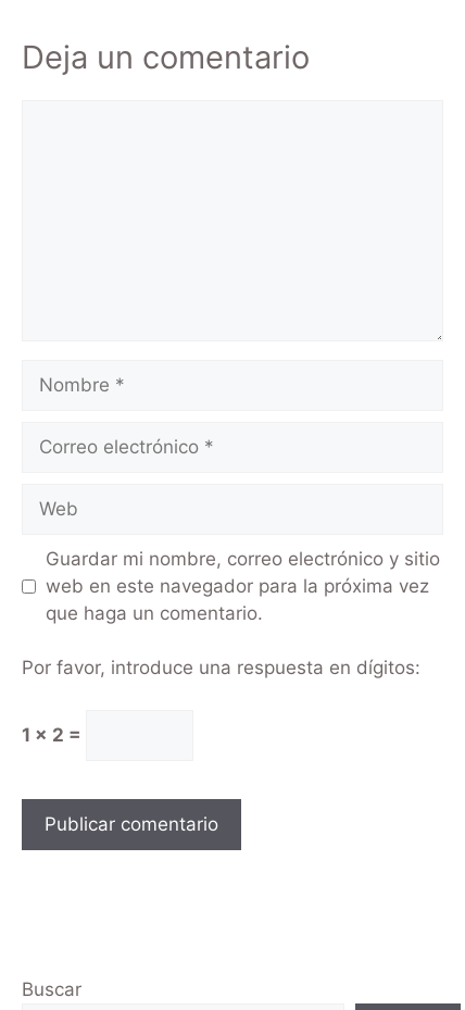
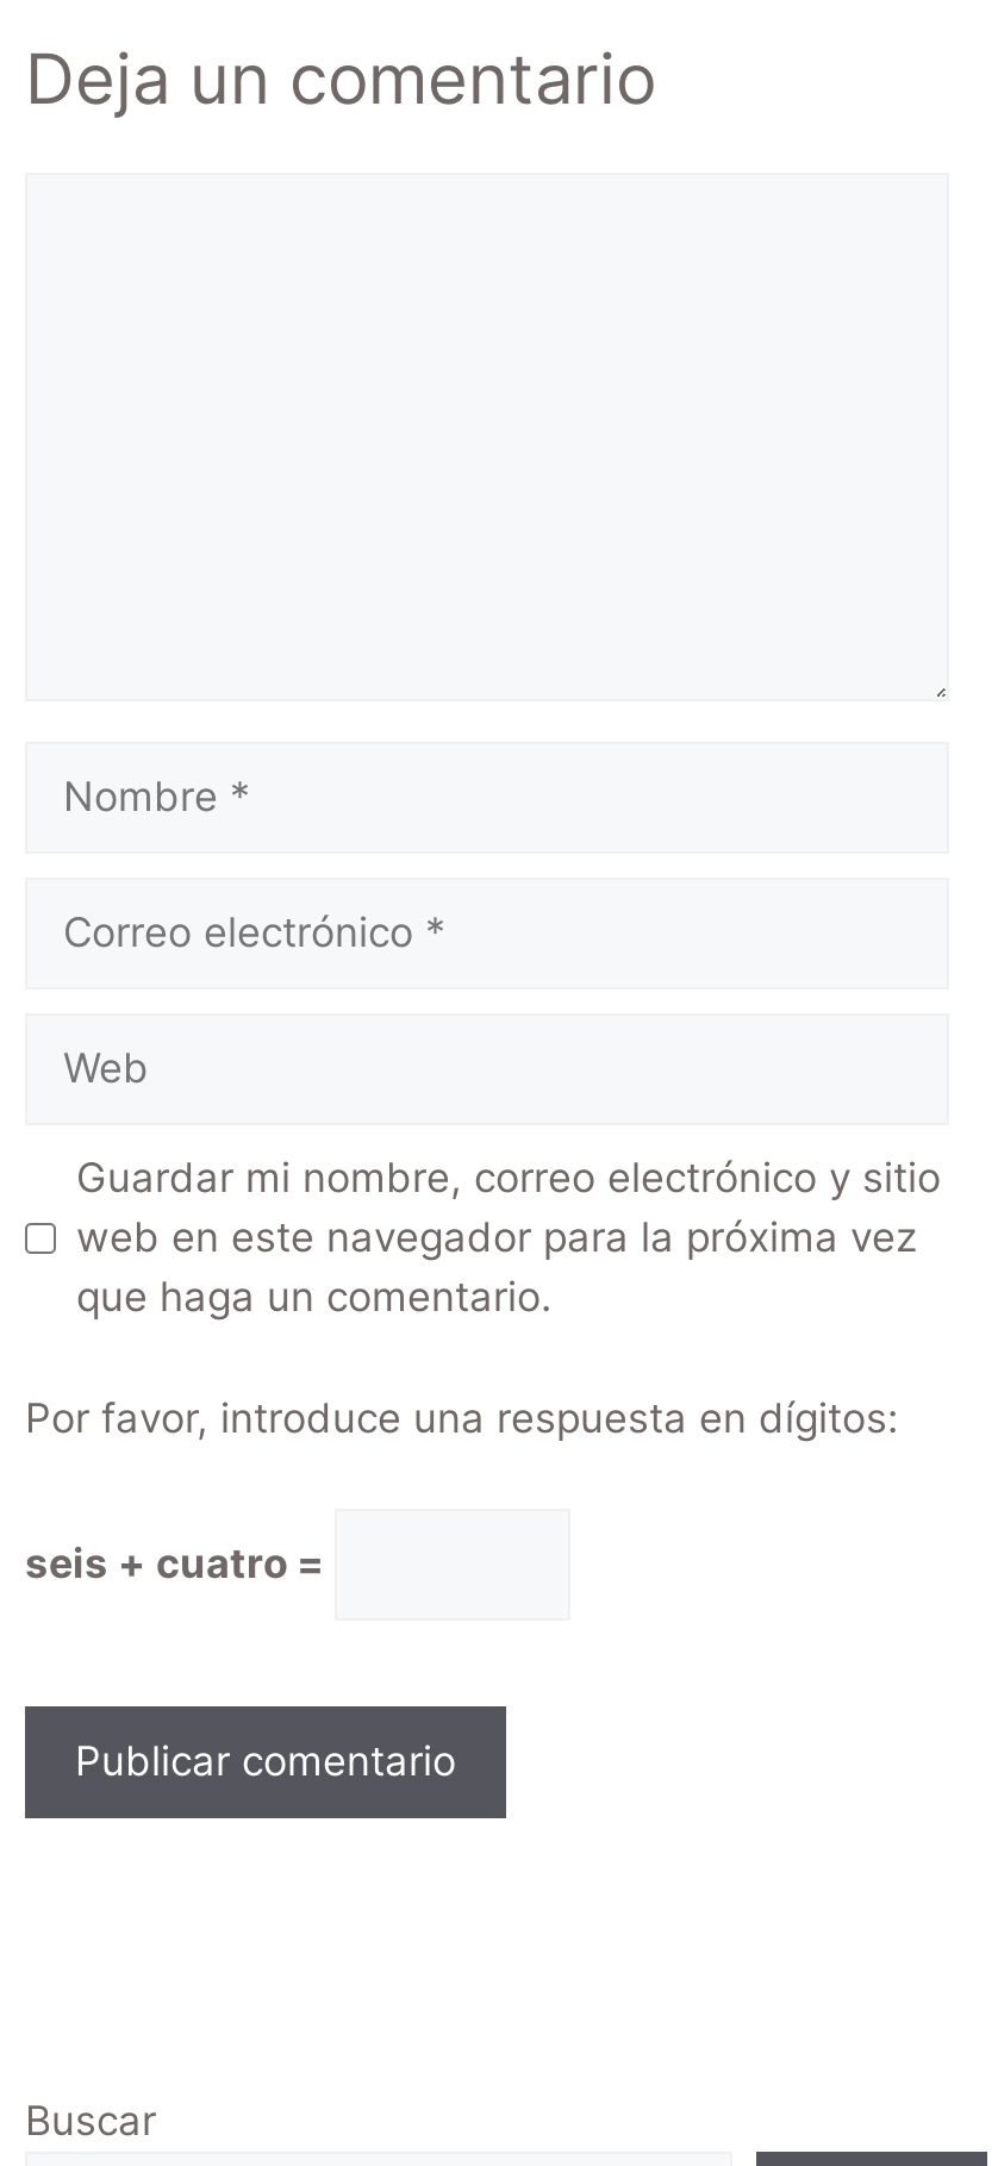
[22,724,86,746] 1 × 2 = -> [25,1541,335,1588] seis + cuatro =

